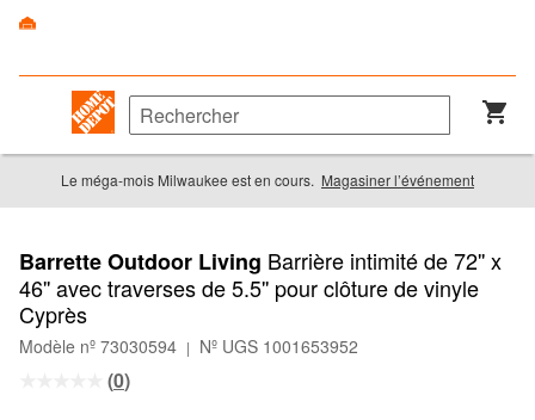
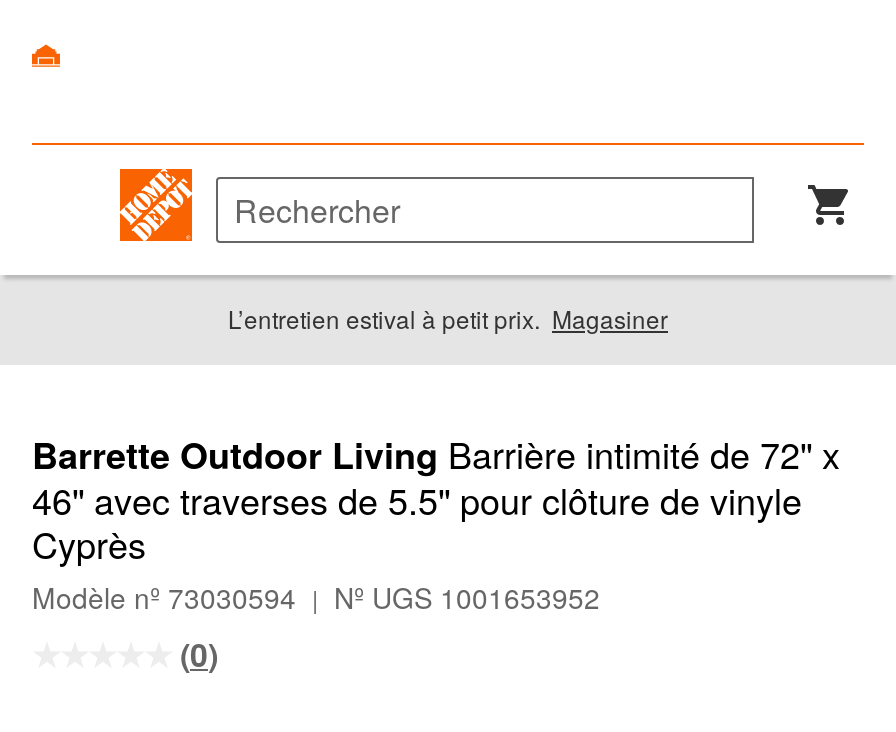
[61,170,474,190] Le méga-mois Milwaukee est en cours. Magasiner l’événement -> [228,302,668,336] L’entretien estival à petit prix. Magasiner

